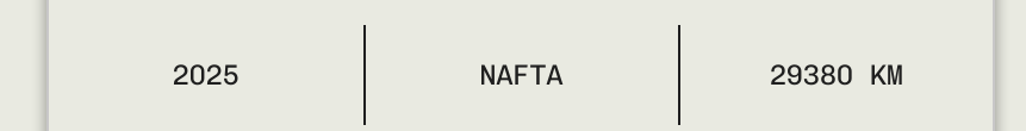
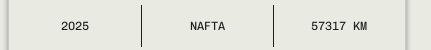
[770,58,853,92] 29380 -> [311,19,346,33] 57317

